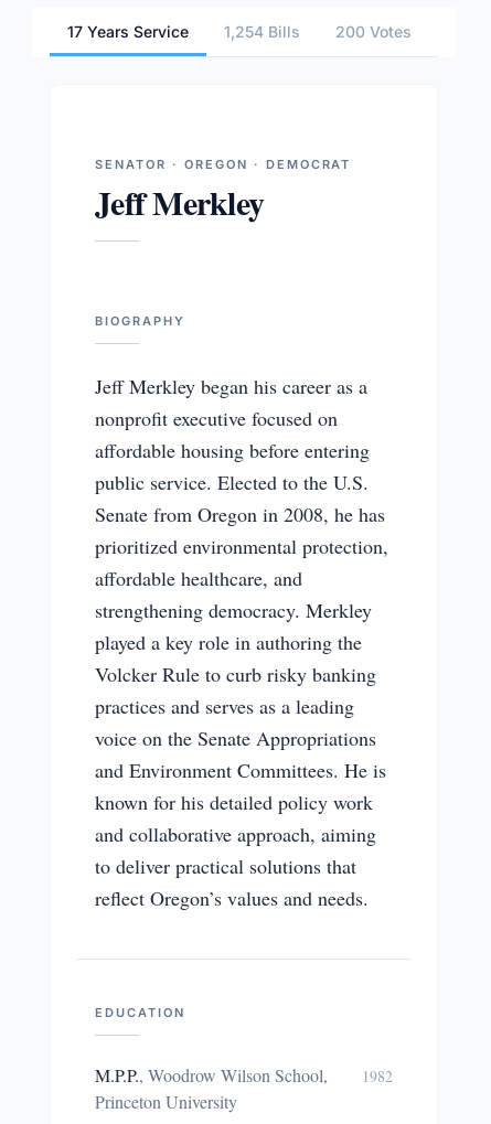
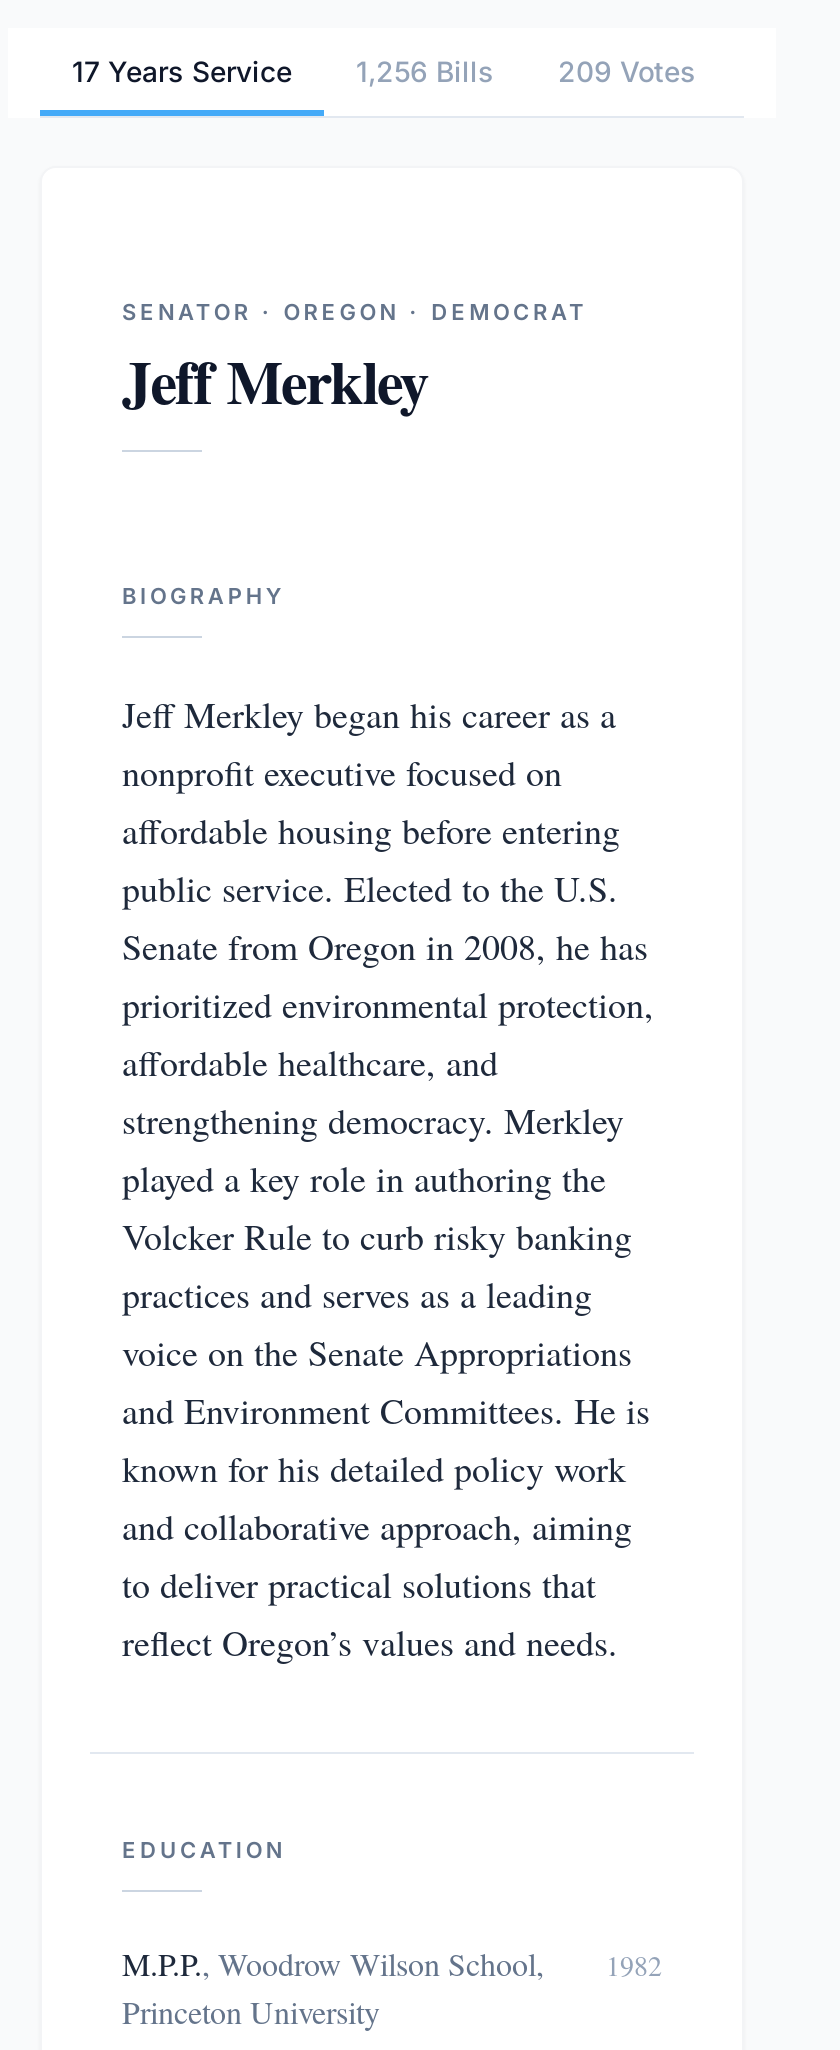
[224,22,300,41] 1,254 Bills -> [356,54,494,88] 1,256 Bills
[335,22,412,41] 200 Votes -> [558,54,696,88] 209 Votes

